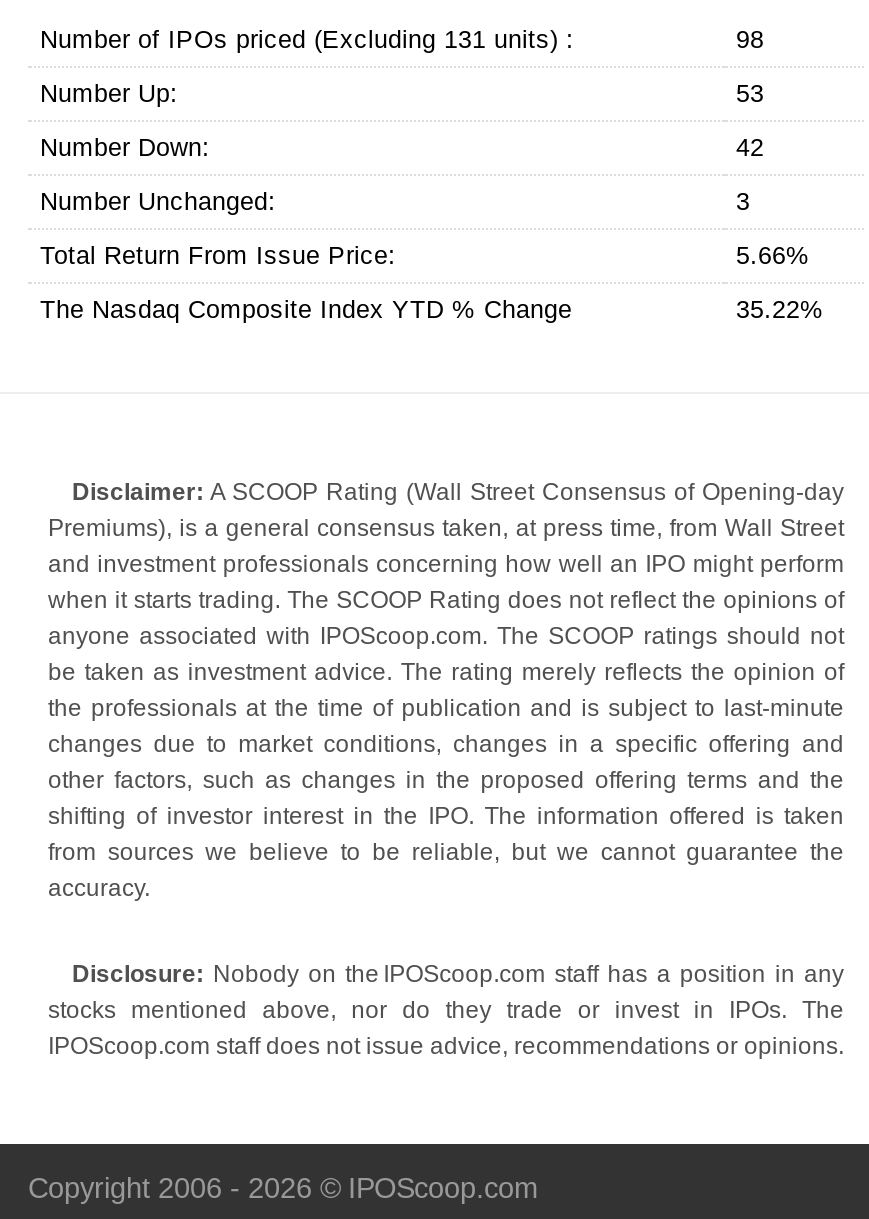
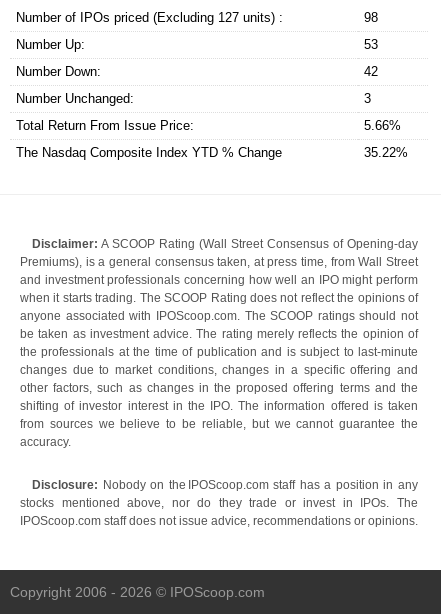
[40,26,574,54] Number of IPOs priced (Excluding 131 units) : -> [16,11,283,25] Number of IPOs priced (Excluding 127 units) :

